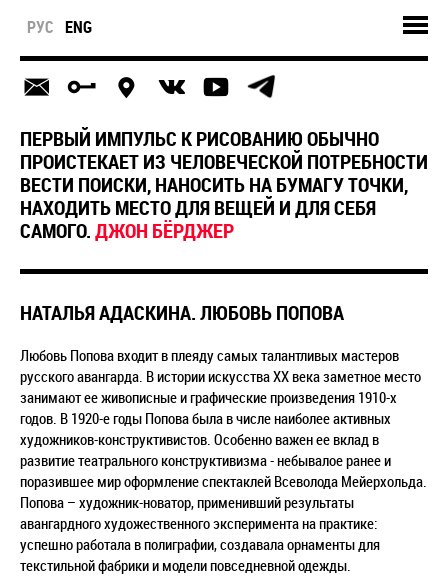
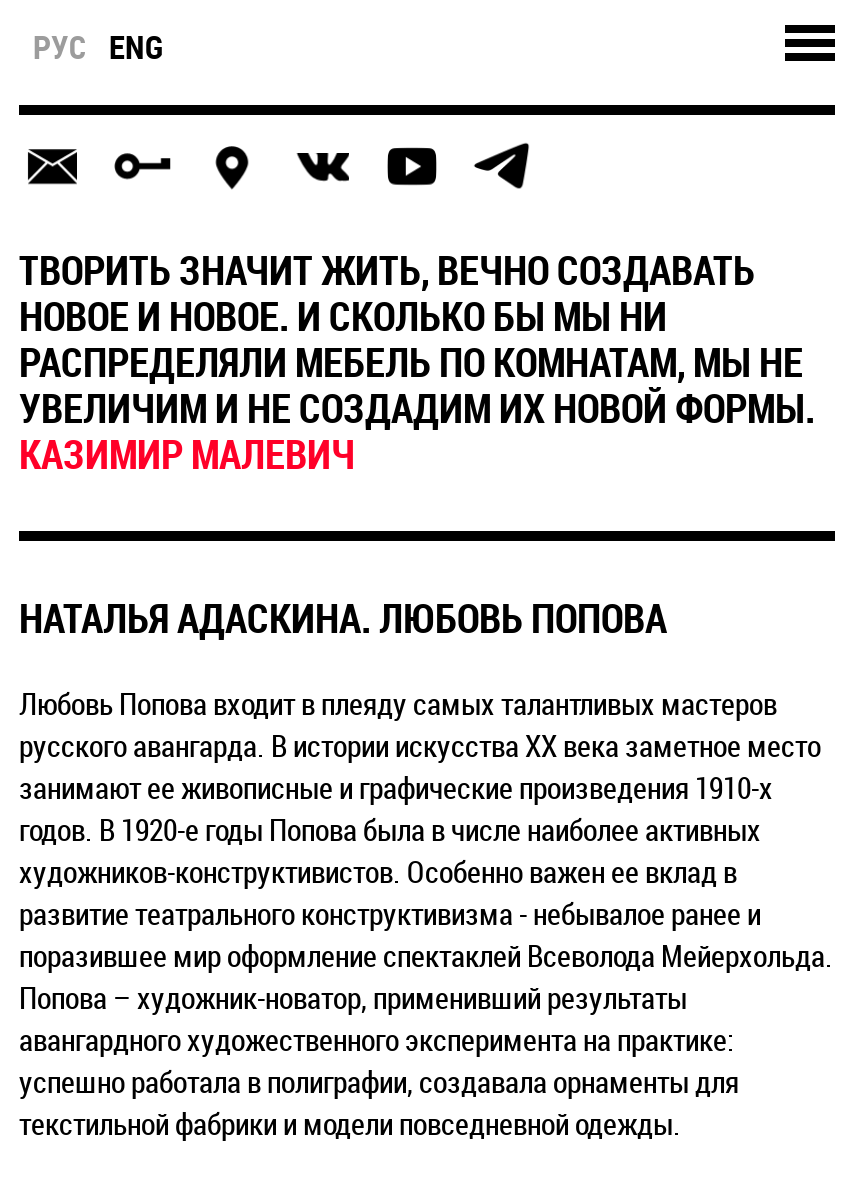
[20,125,428,244] ПЕРВЫЙ ИМПУЛЬС К РИСОВАНИЮ ОБЫЧНО | ПРОИСТЕКАЕТ ИЗ ЧЕЛОВЕЧЕСКОЙ ПОТРЕБНОСТИ | ВЕСТИ ПОИСКИ, НАНОСИТЬ НА БУМАГУ ТОЧКИ, | НАХОДИТЬ МЕСТО ДЛЯ ВЕЩЕЙ И ДЛЯ СЕБЯ | САМОГО. ДЖОН БЁРДЖЕР -> [19,243,815,481] ТВОРИТЬ ЗНАЧИТ ЖИТЬ, ВЕЧНО СОЗДАВАТЬ | НОВОЕ И НОВОЕ. И СКОЛЬКО БЫ МЫ НИ | РАСПРЕДЕЛЯЛИ МЕБЕЛЬ ПО КОМНАТАМ, МЫ НЕ | УВЕЛИЧИМ И НЕ СОЗДАДИМ ИХ НОВОЙ ФОРМЫ. | КАЗИМИР МАЛЕВИЧ

